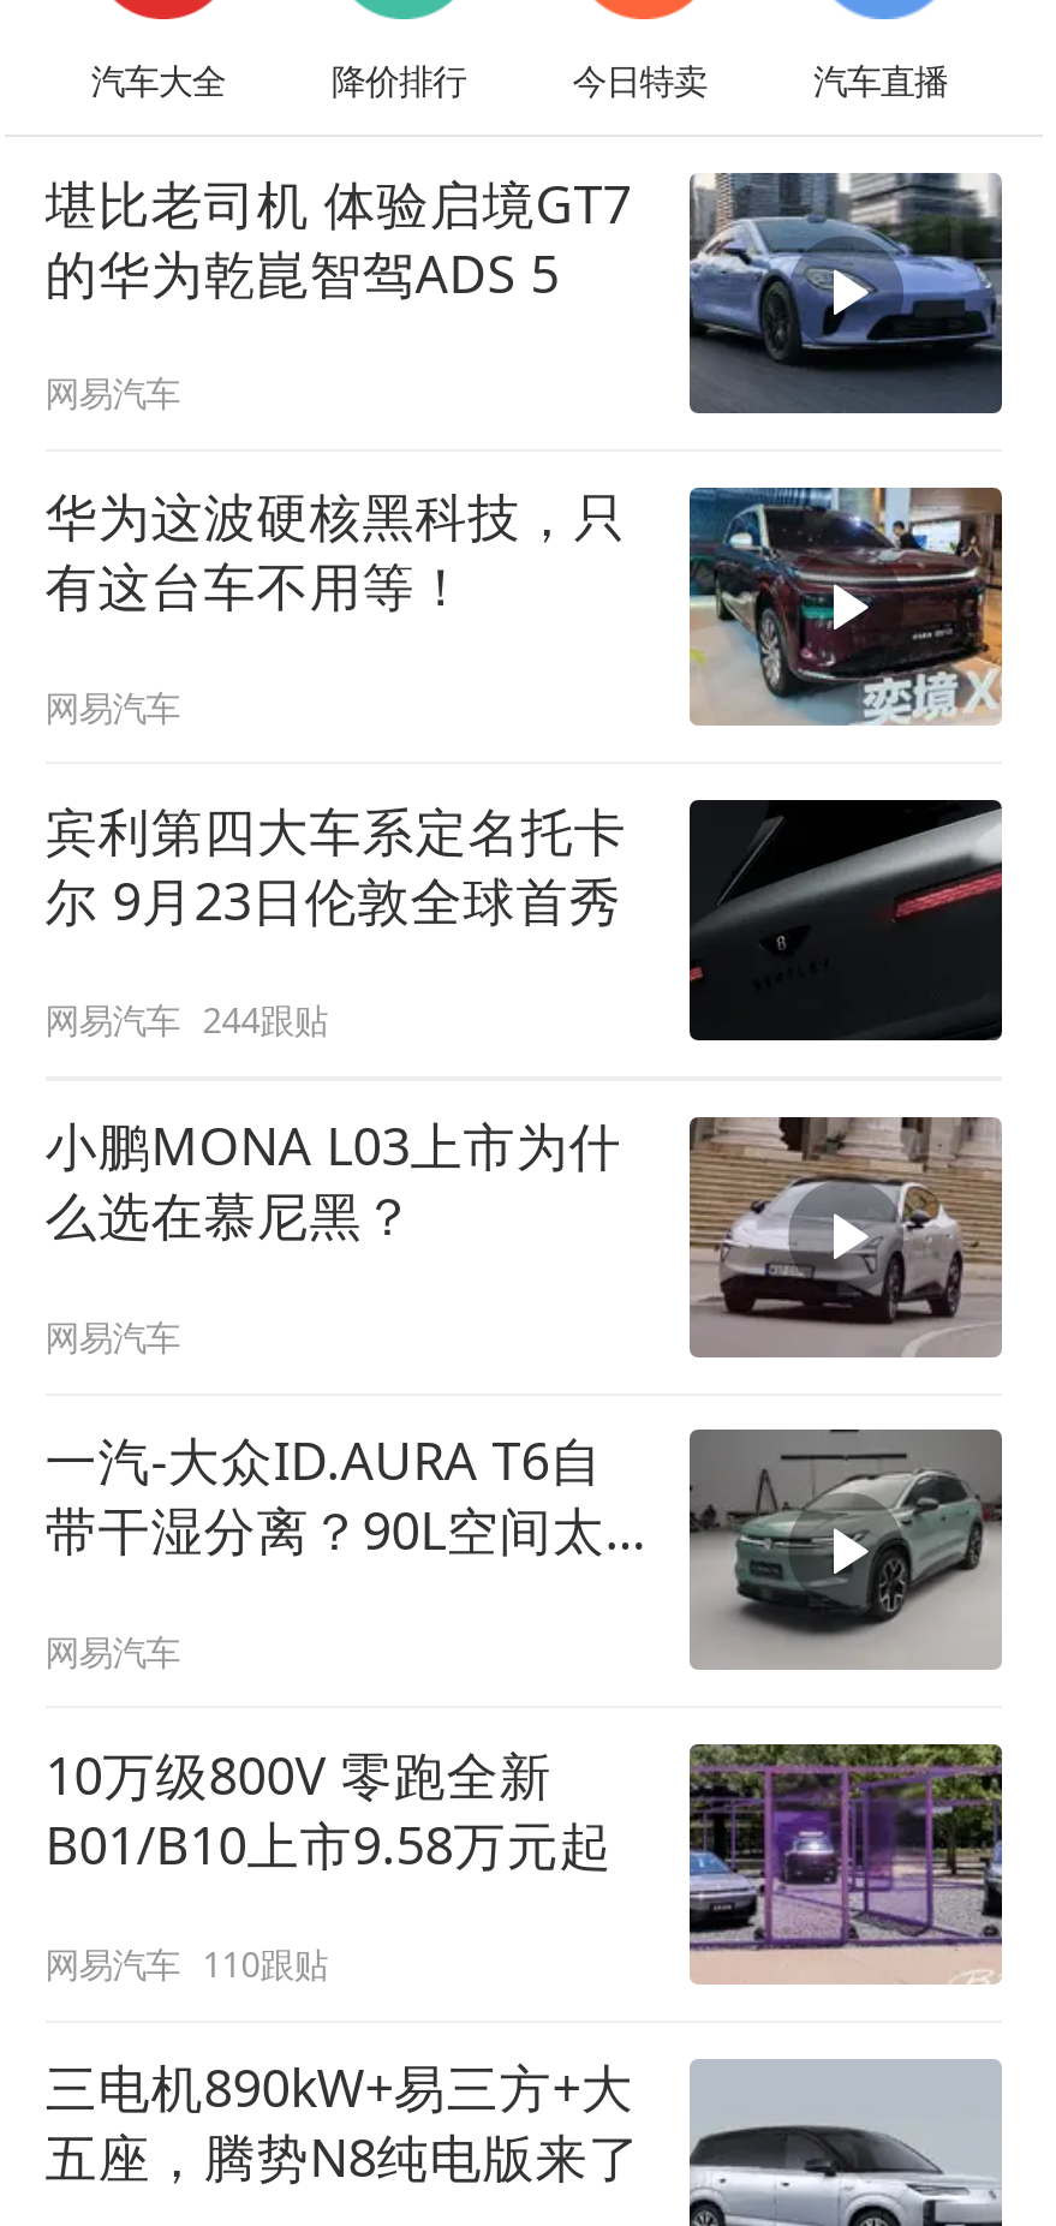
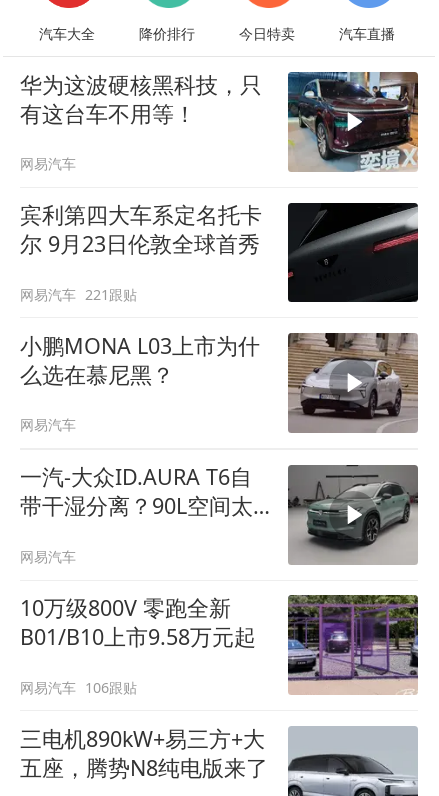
[45,167,1004,416] [image] | 堪比老司机 体验启境GT7 | 的华为乾崑智驾ADS 5 | 网易汽车 -> none
[45,998,327,1043] 网易汽车 244跟贴 -> [20,285,137,304] 网易汽车 221跟贴
[45,1942,327,1987] 网易汽车 110跟贴 -> [20,678,137,697] 网易汽车 106跟贴

